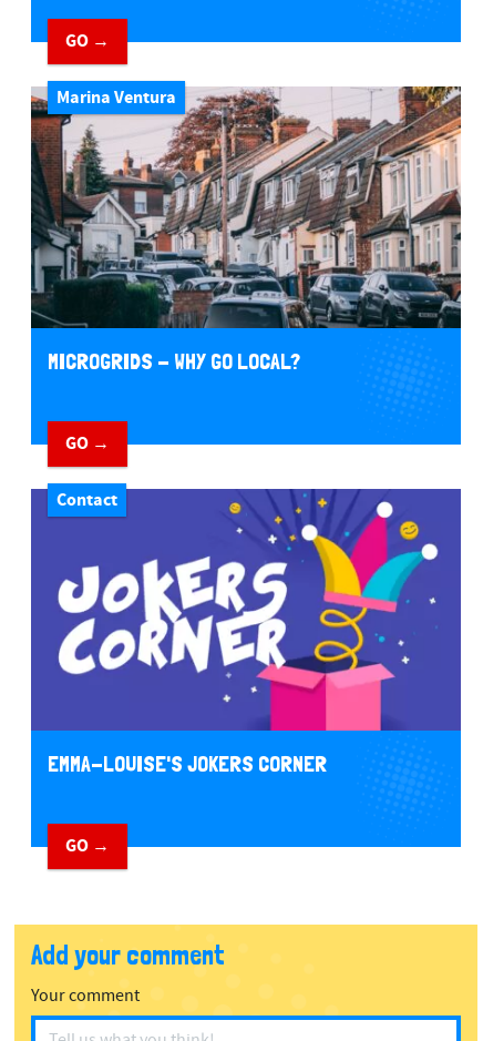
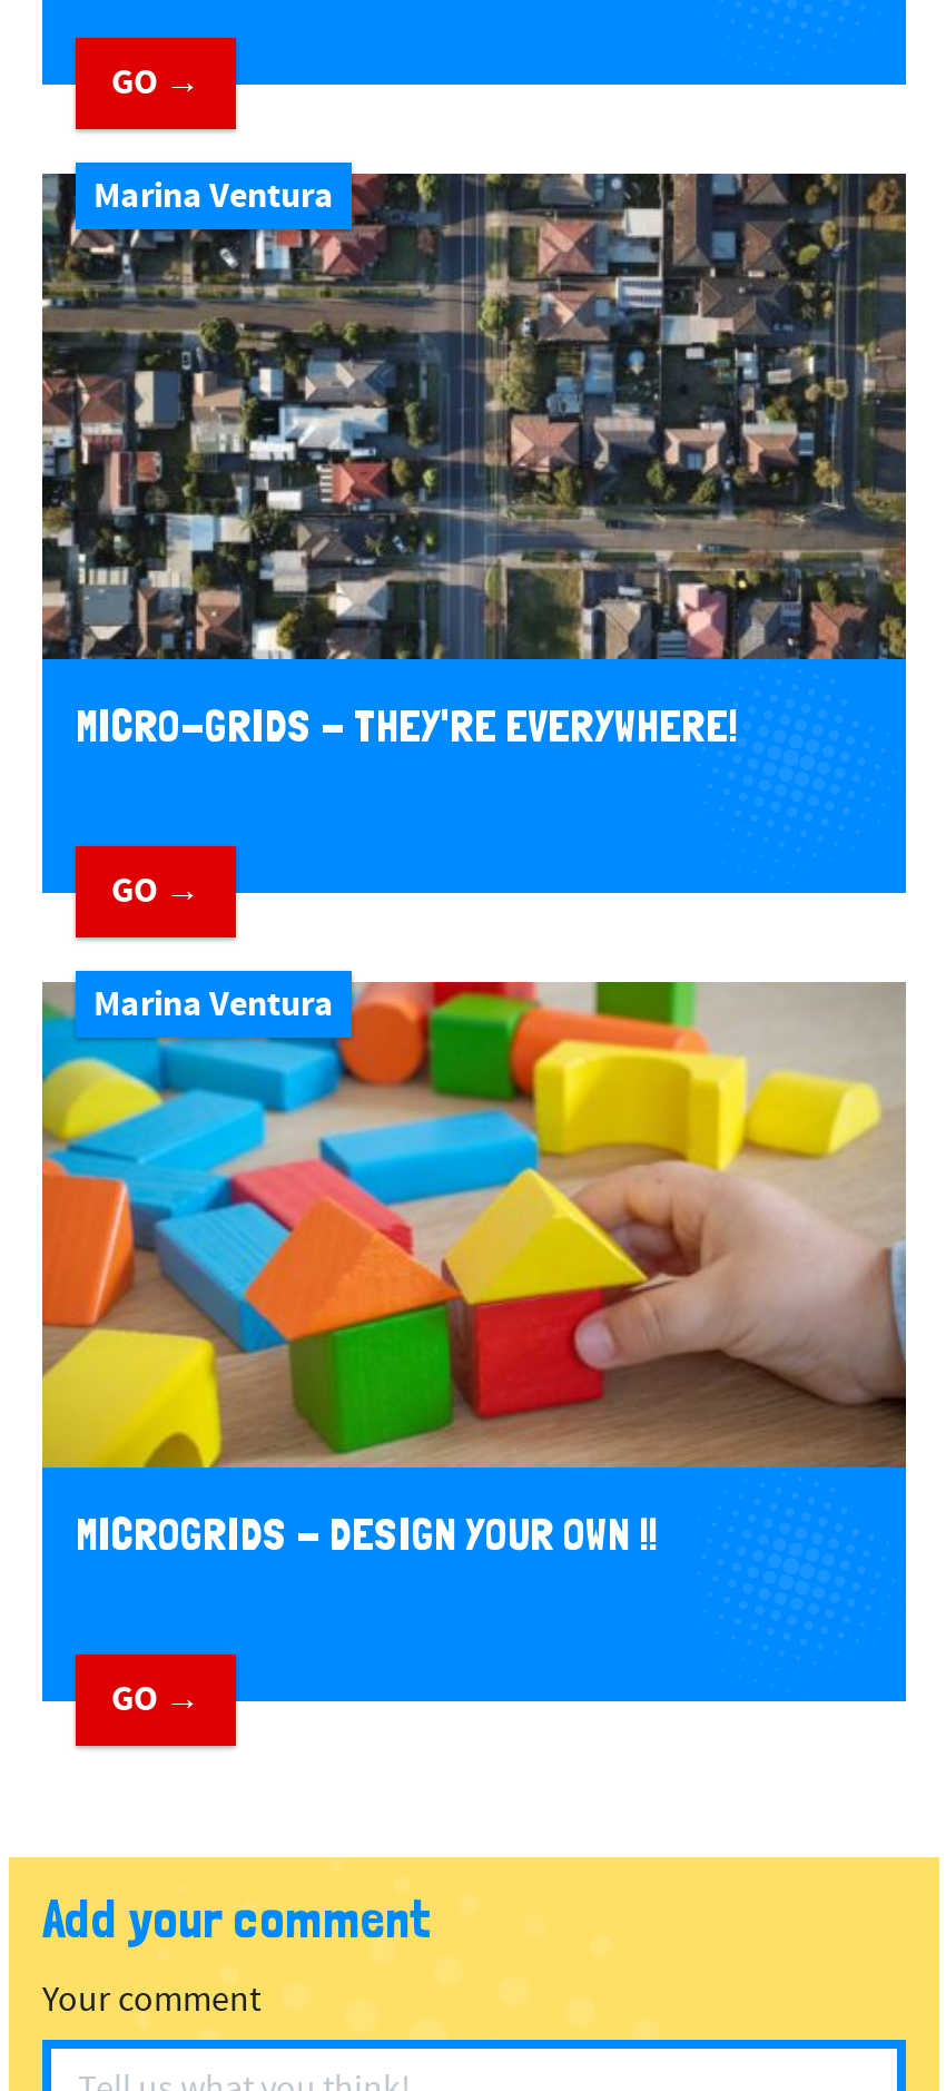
[30,85,462,374] [image] | MICROGRIDS - WHY GO LOCAL? -> [40,171,908,752] [image] | MICRO-GRIDS - THEY'RE EVERYWHERE!
[30,488,462,732] [image] | Contact -> [40,980,908,1470] [image] | Marina Ventura
[48,750,327,777] EMMA-LOUISE'S JOKERS CORNER -> [76,1507,657,1561] MICROGRIDS - DESIGN YOUR OWN !!

